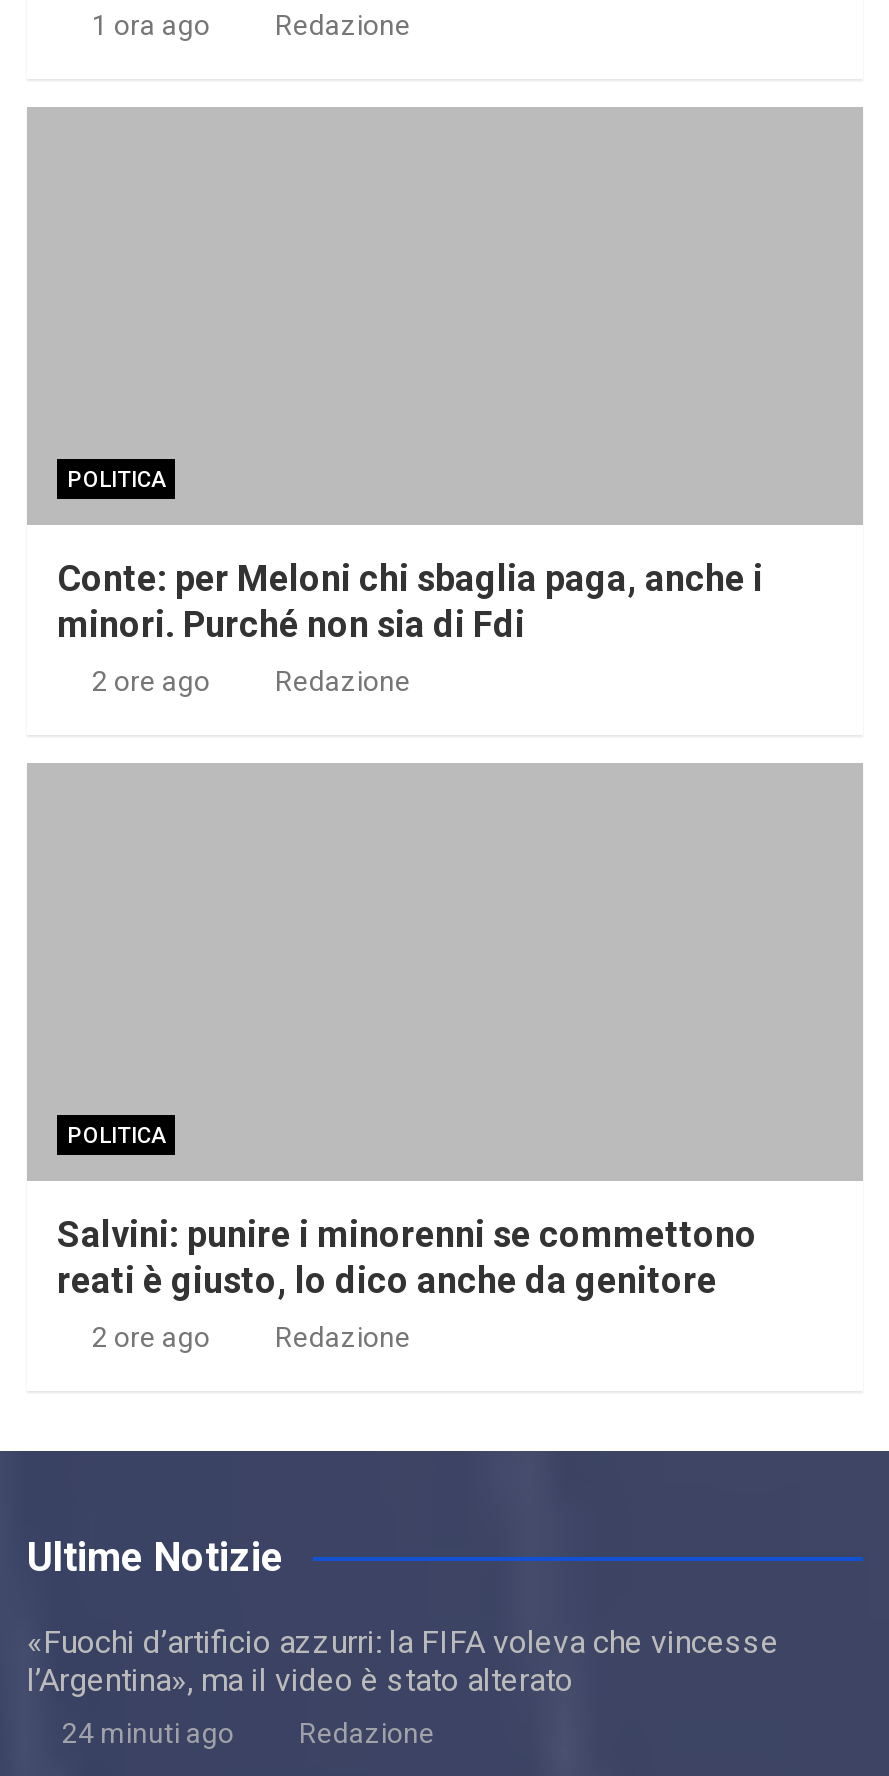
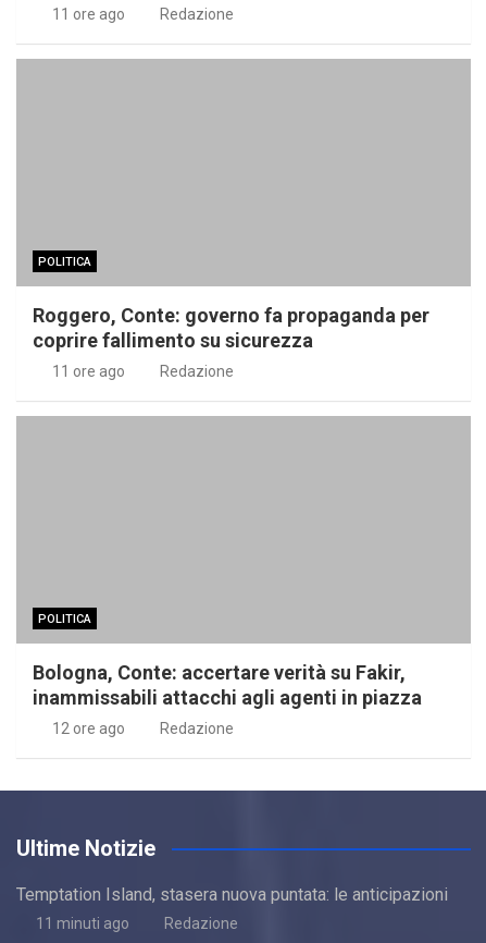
[92,9,210,41] 1 ora ago -> [52,5,124,23] 11 ore ago
[57,557,763,645] Conte: per Meloni chi sbaglia paga, anche i | minori. Purché non sia di Fdi -> [33,304,429,352] Roggero, Conte: governo fa propaganda per | coprire fallimento su sicurezza
[92,665,210,697] 2 ore ago -> [52,363,124,380] 11 ore ago
[57,1213,757,1301] Salvini: punire i minorenni se commettono | reati è giusto, lo dico anche da genitore -> [33,661,422,709] Bologna, Conte: accertare verità su Fakir, | inammissabili attacchi agli agenti in piazza
[92,1321,210,1353] 2 ore ago -> [52,720,124,737] 12 ore ago
[27,1623,779,1699] «Fuochi d’artificio azzurri: la FIFA voleva che vincesse | l’Argentina», ma il video è stato alterato -> [16,884,448,905] Temptation Island, stasera nuova puntata: le anticipazioni
[62,1717,234,1749] 24 minuti ago -> [35,915,129,932] 11 minuti ago

